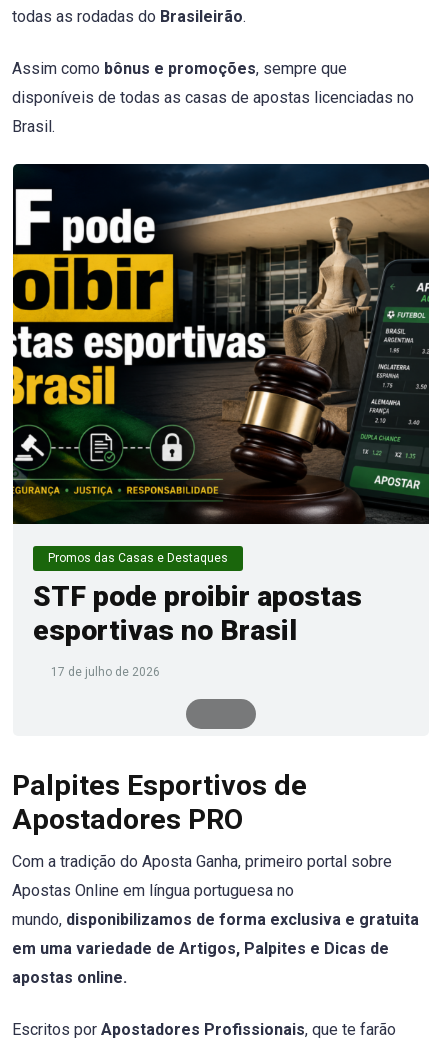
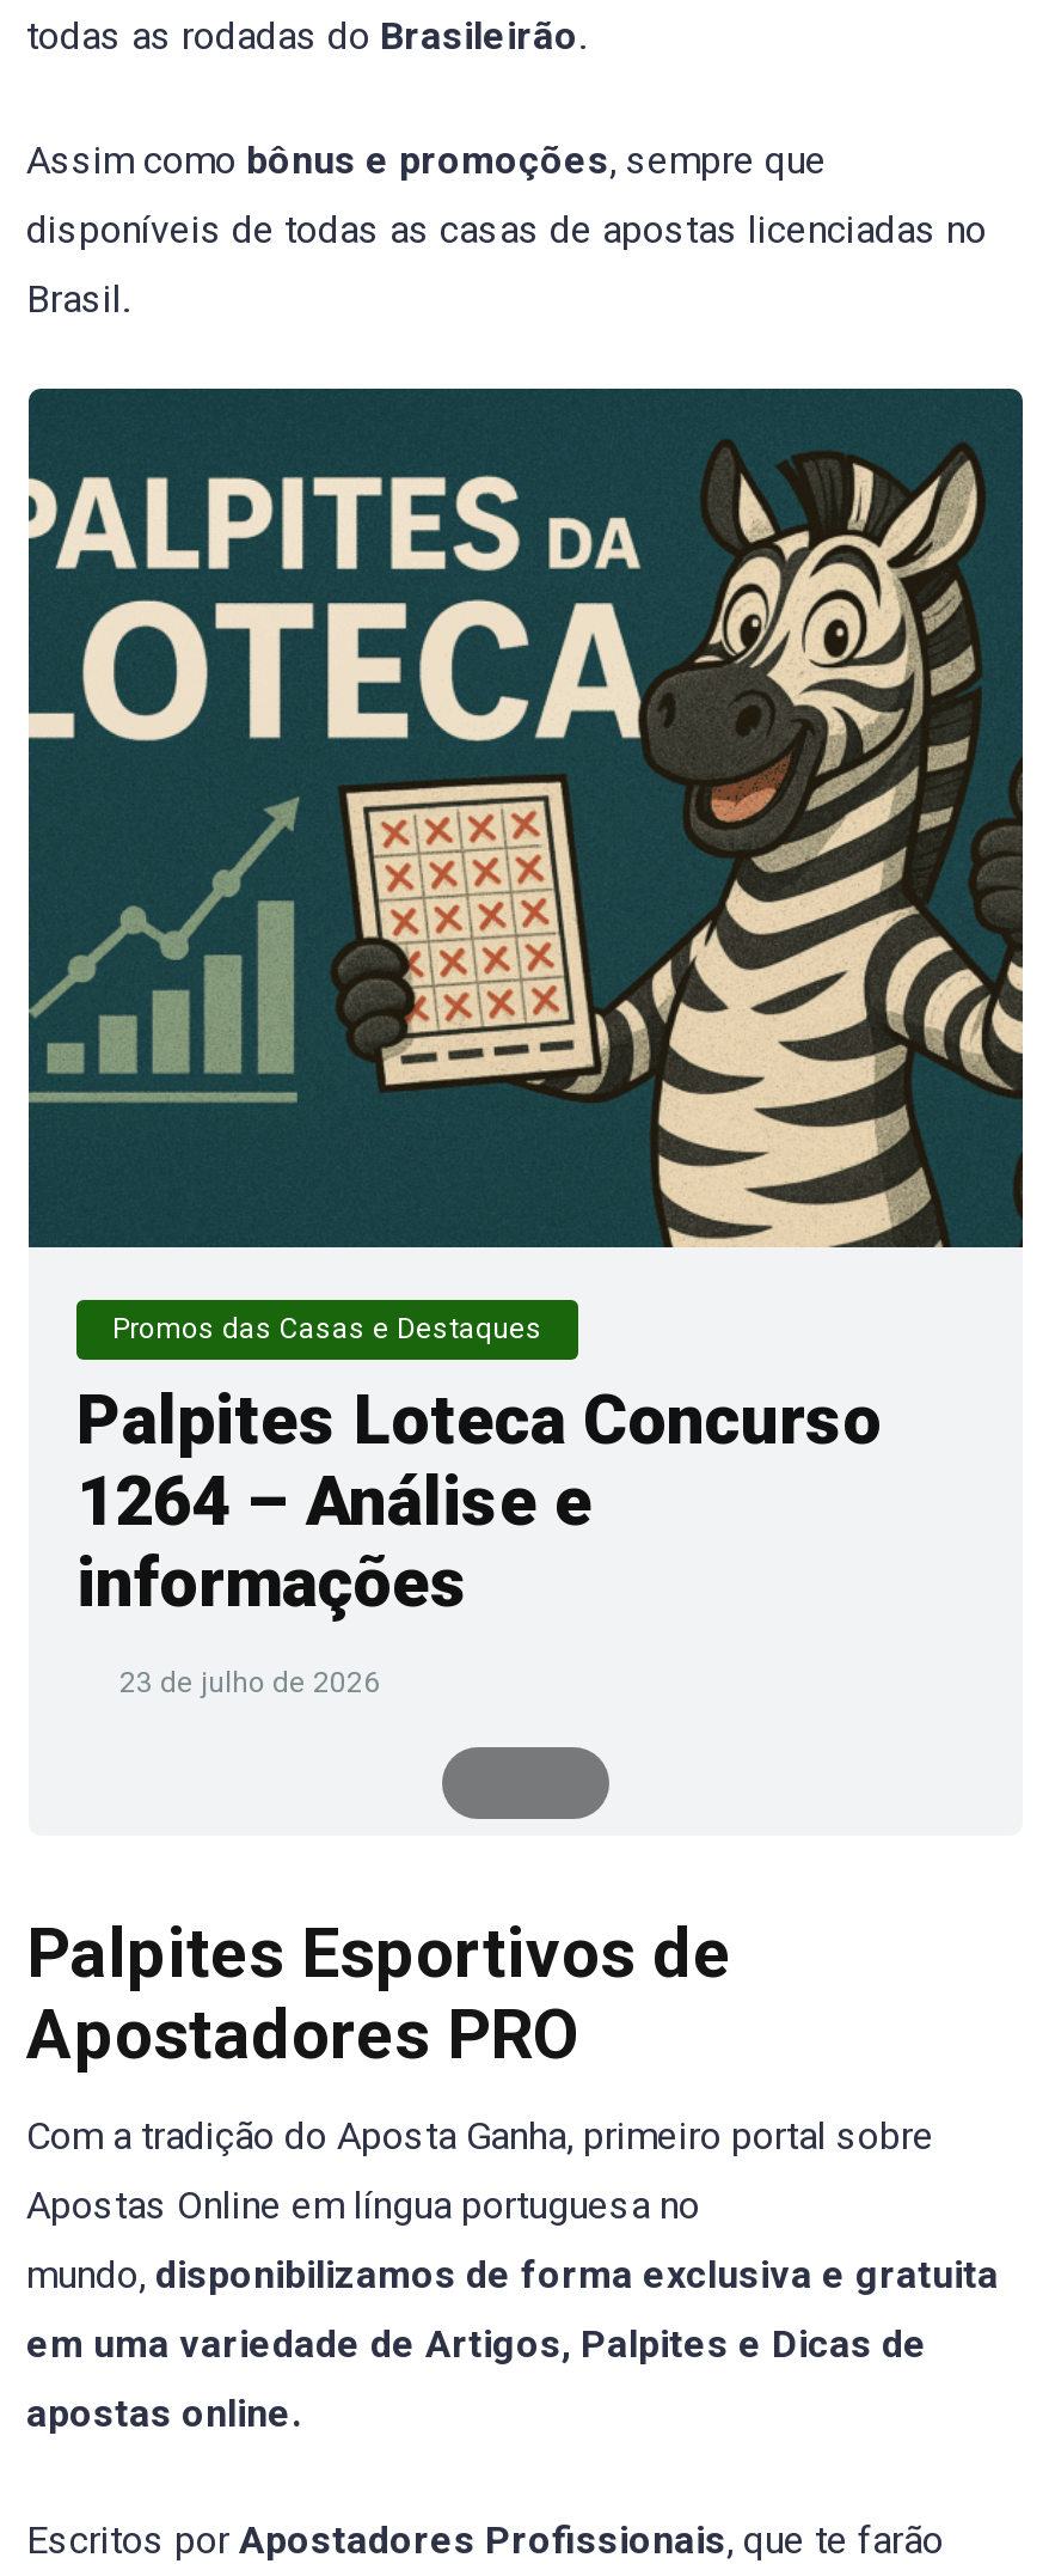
[12,164,430,525] [image] -> [26,389,1025,1250] [image]
[33,580,362,647] STF pode proibir apostas | esportivas no Brasil -> [76,1383,882,1624] Palpites Loteca Concurso | 1264 – Análise e | informações
[48,665,160,679] 17 de julho de 2026 -> [112,1667,380,1701] 23 de julho de 2026

